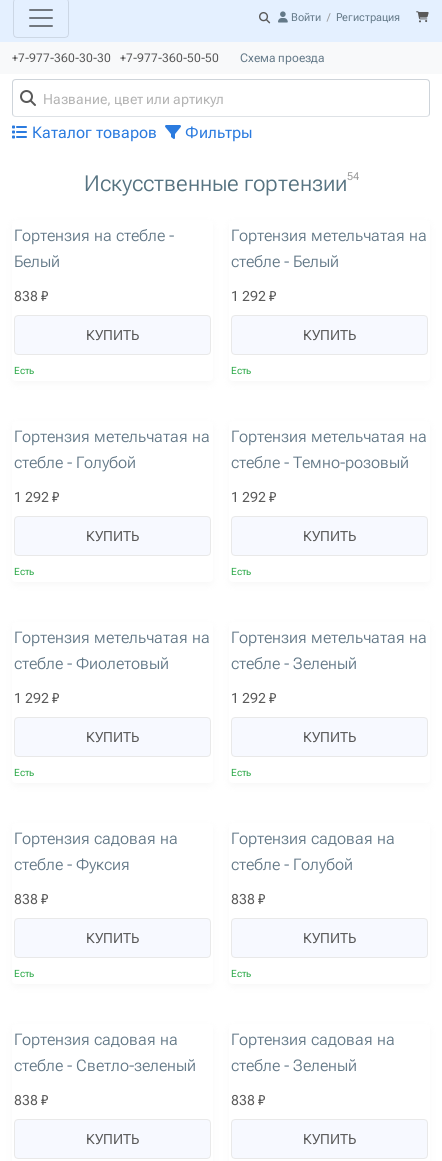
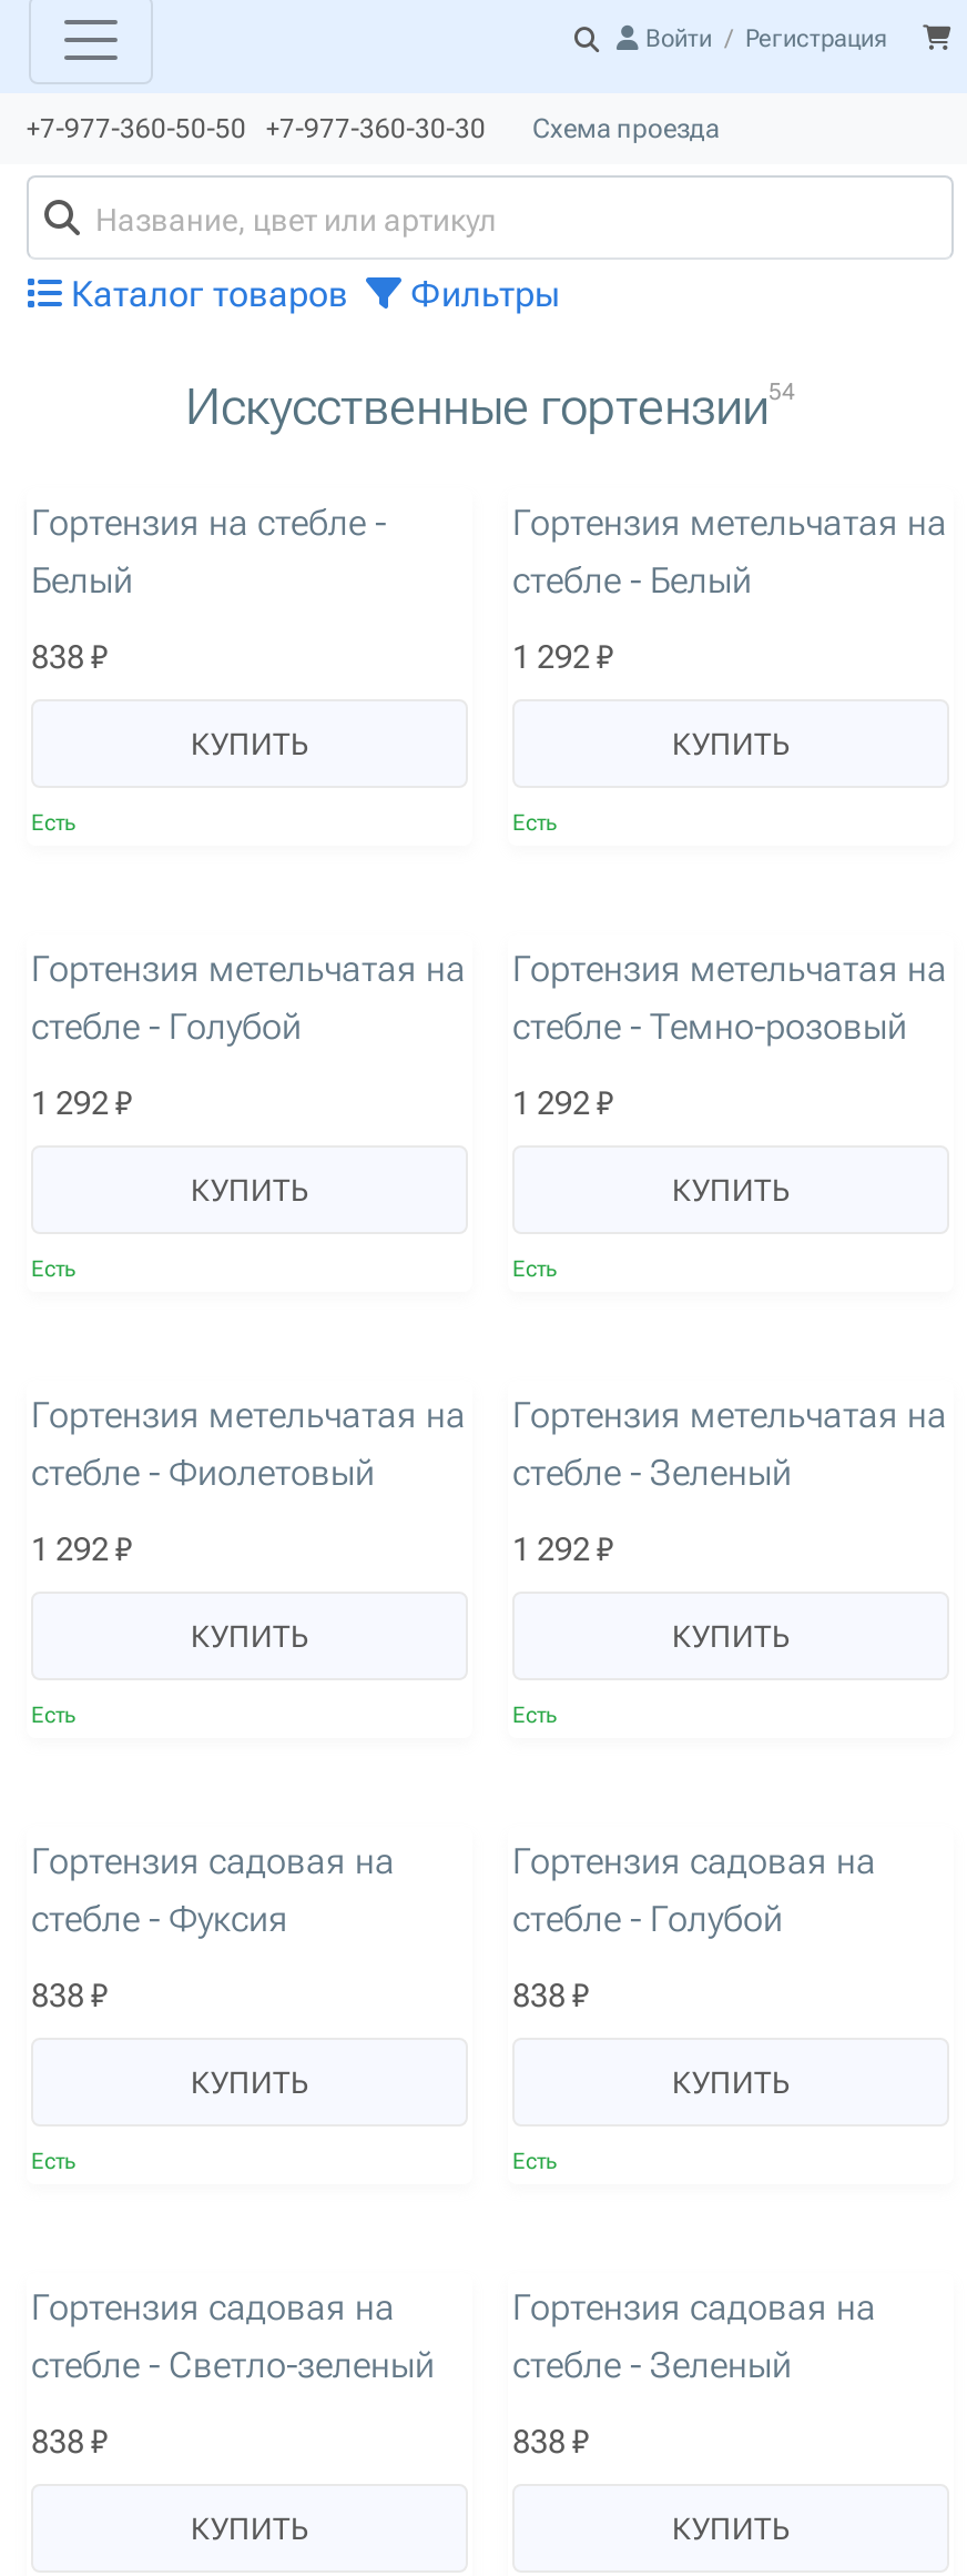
[12,51,324,65] +7-977-360-30-30 +7-977-360-50-50 Схема проезда -> [27,113,719,144] +7-977-360-50-50 +7-977-360-30-30 Схема проезда

